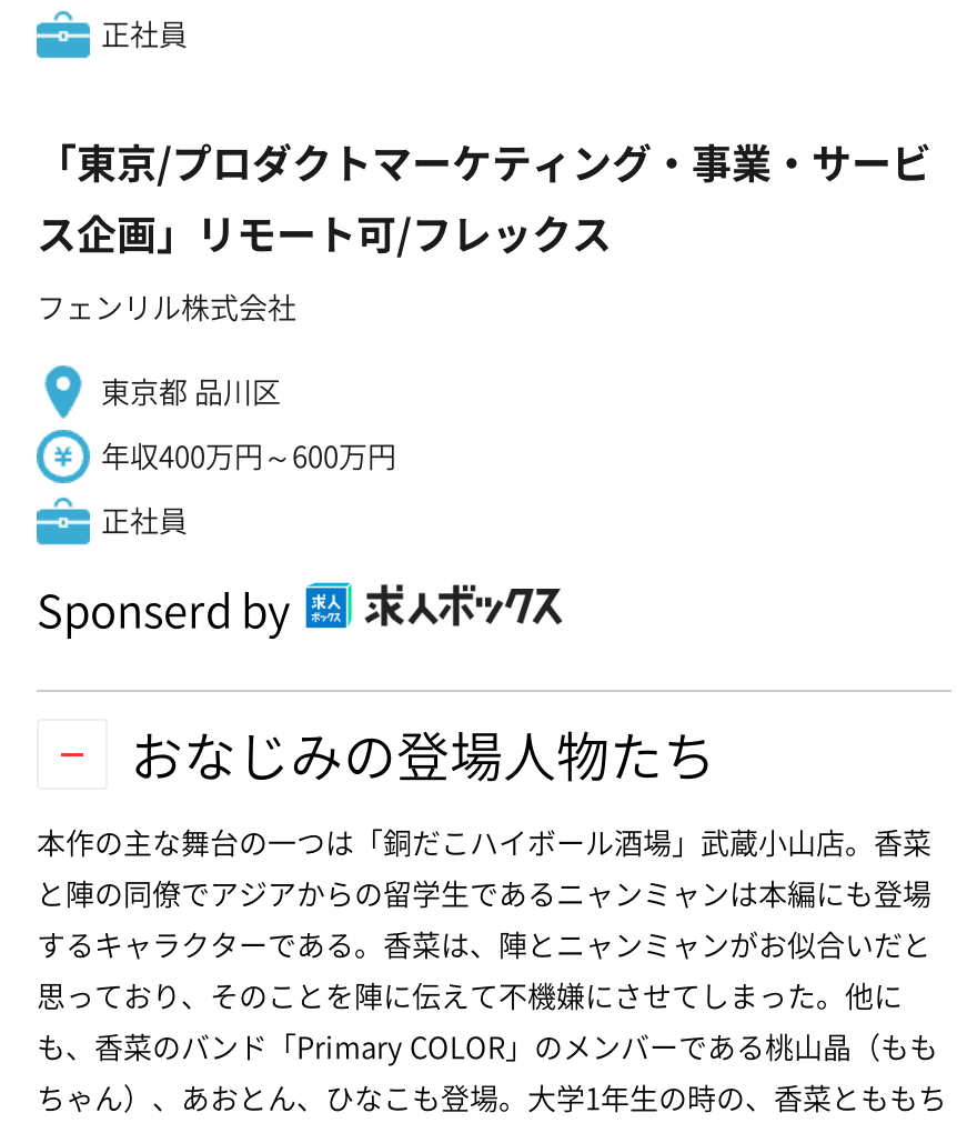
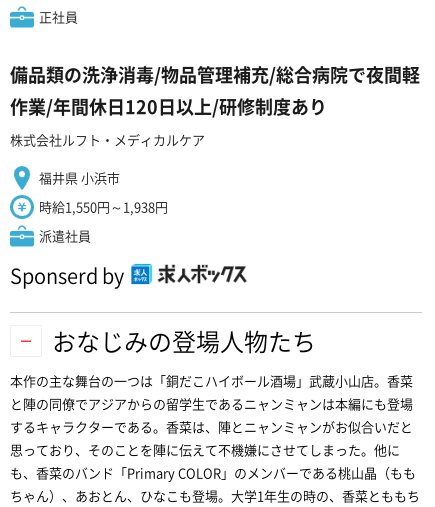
[37,131,931,327] 「東京/プロダクトマーケティング・事業・サービ | ス企画」リモート可/フレックス | フェンリル株式会社 -> [10,60,420,148] 備品類の洗浄消毒/物品管理補充/総合病院で夜間軽 | 作業/年間休日120日以上/研修制度あり | 株式会社ルフト・メディカルケア
[101,369,281,411] 東京都 品川区 -> [39,167,120,186] 福井県 小浜市
[101,433,396,475] 年収400万円～600万円 -> [39,196,168,215] 時給1,550円～1,938円
[101,498,188,540] 正社員 -> [39,225,91,244] 派遣社員

